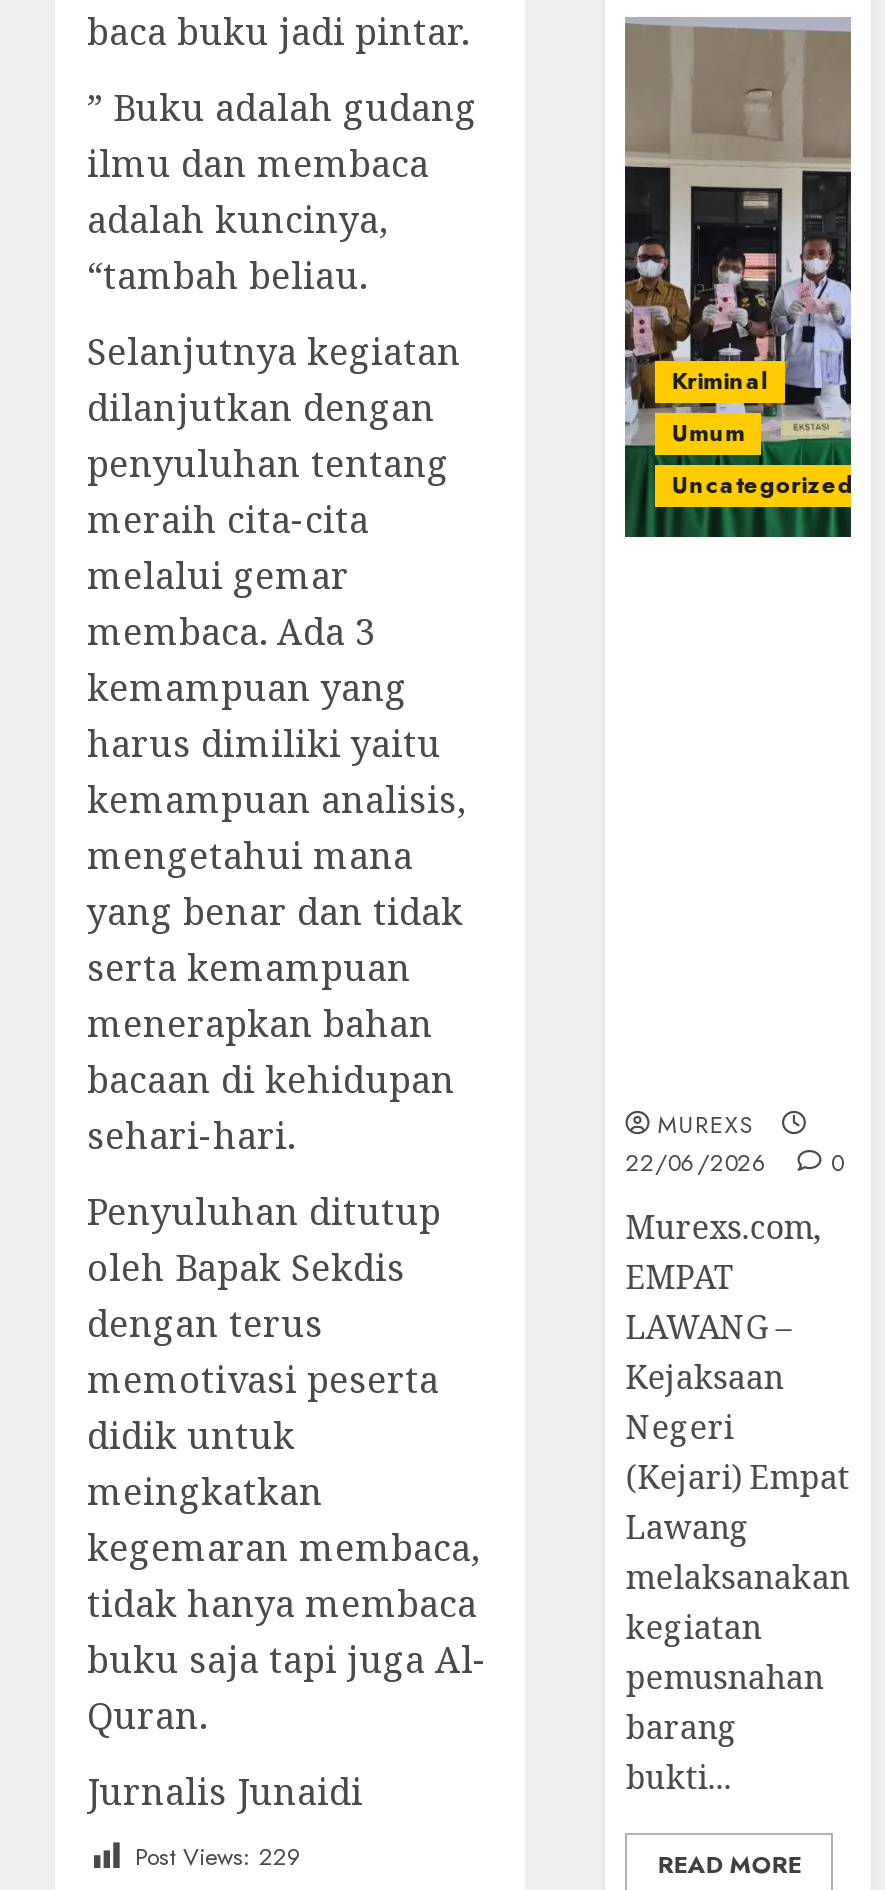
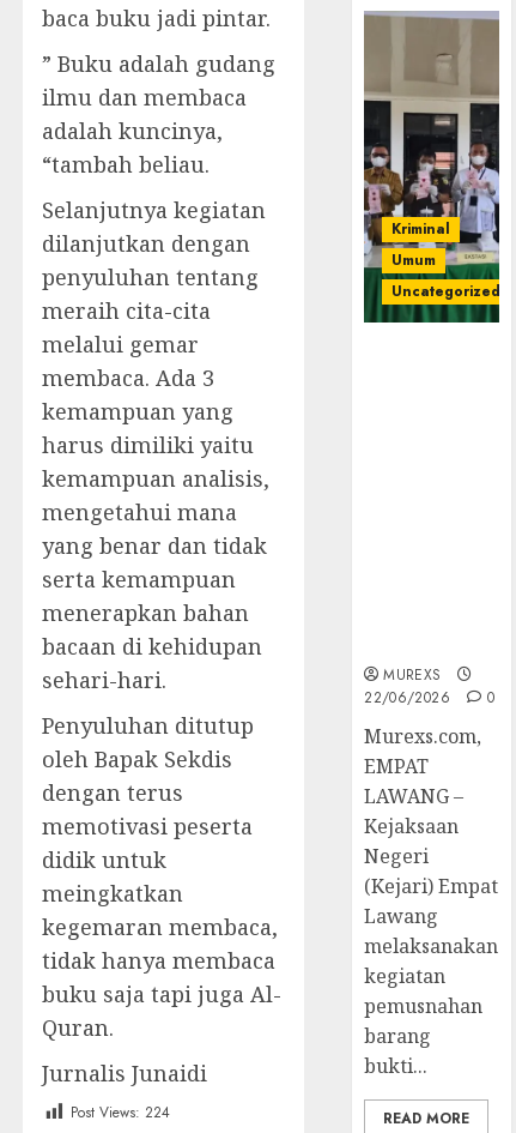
[135,1838,303,1874] Post Views: 229 -> [71,1102,170,1124] Post Views: 224

